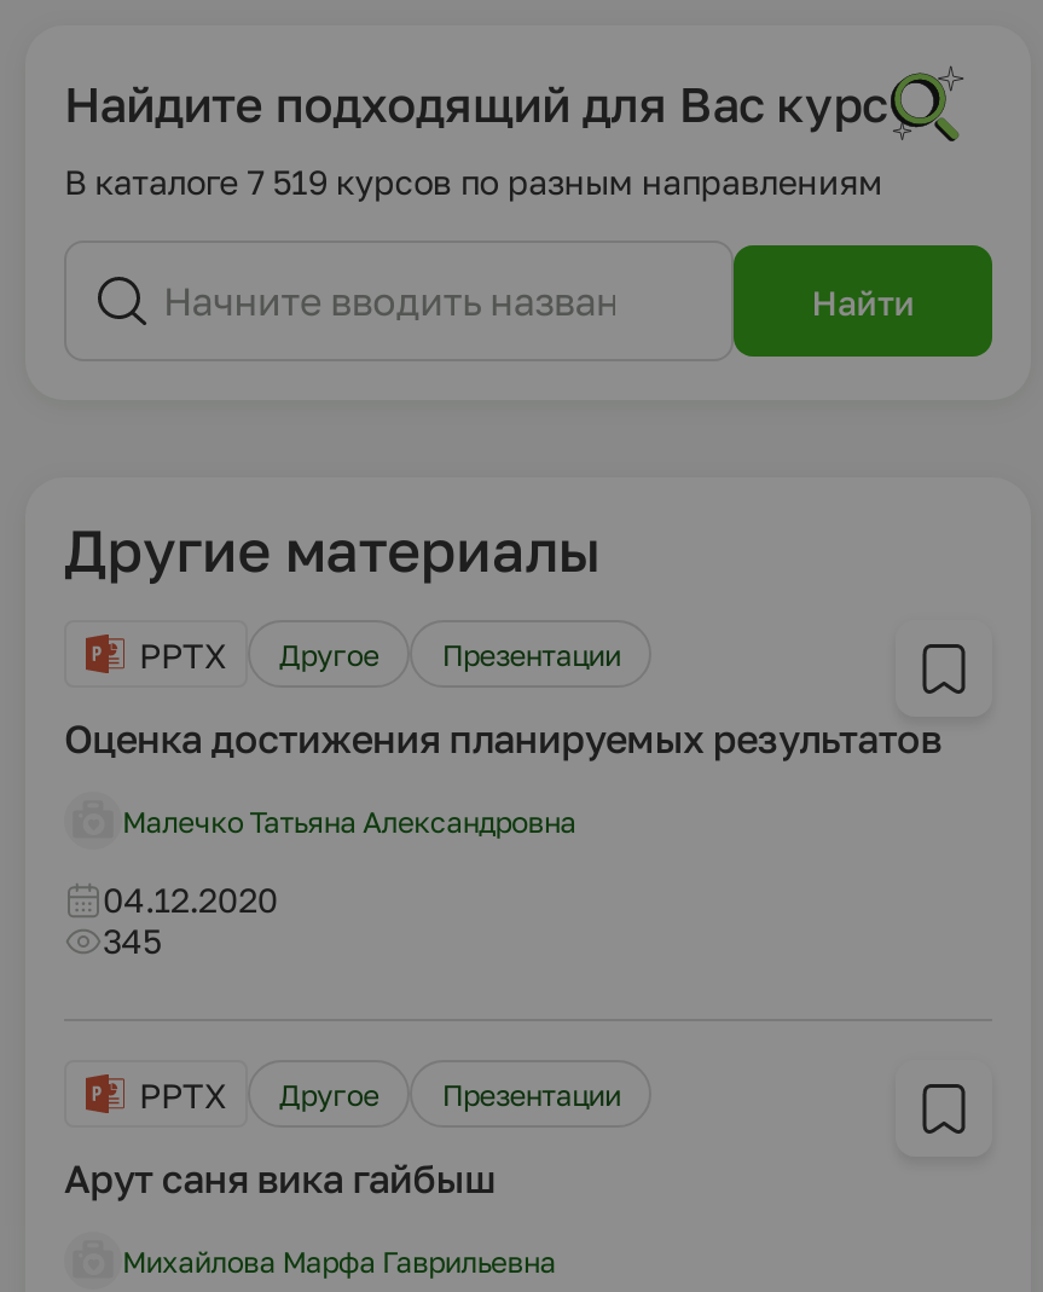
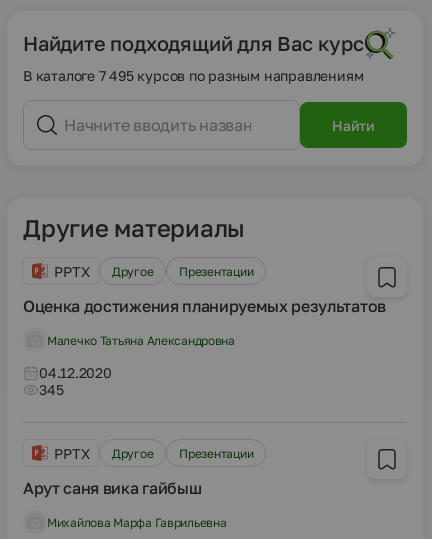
[64,161,882,202] В каталоге 7 519 курсов по разным направлениям -> [23,67,363,84] В каталоге 7 495 курсов по разным направлениям

